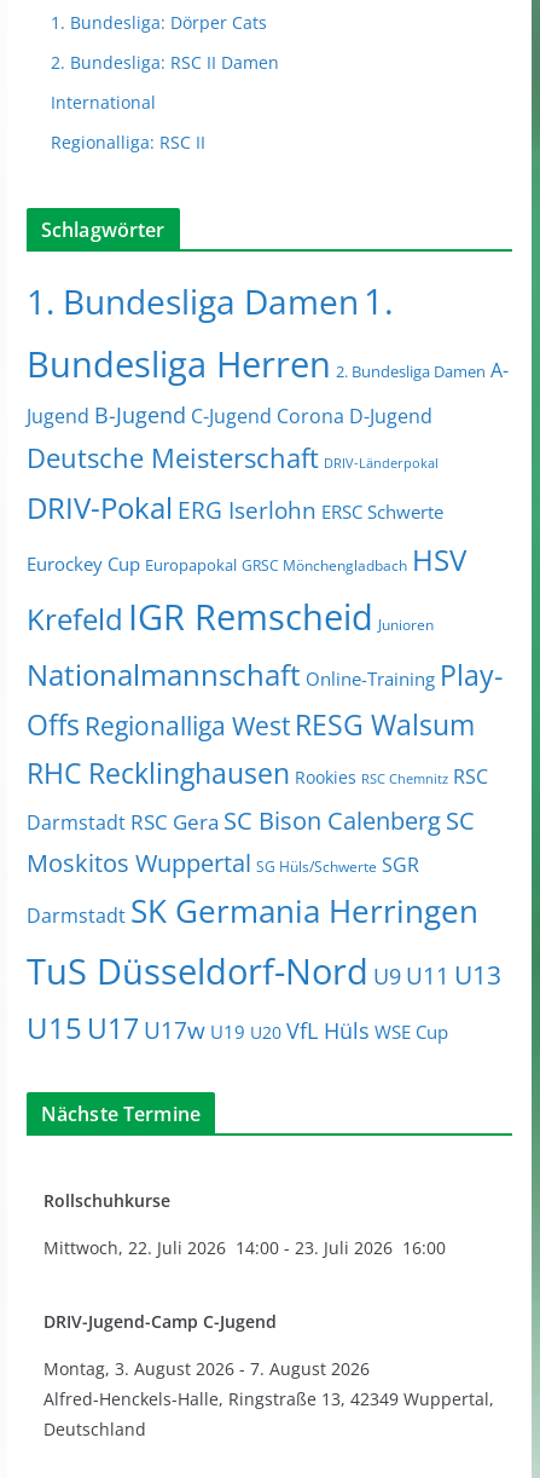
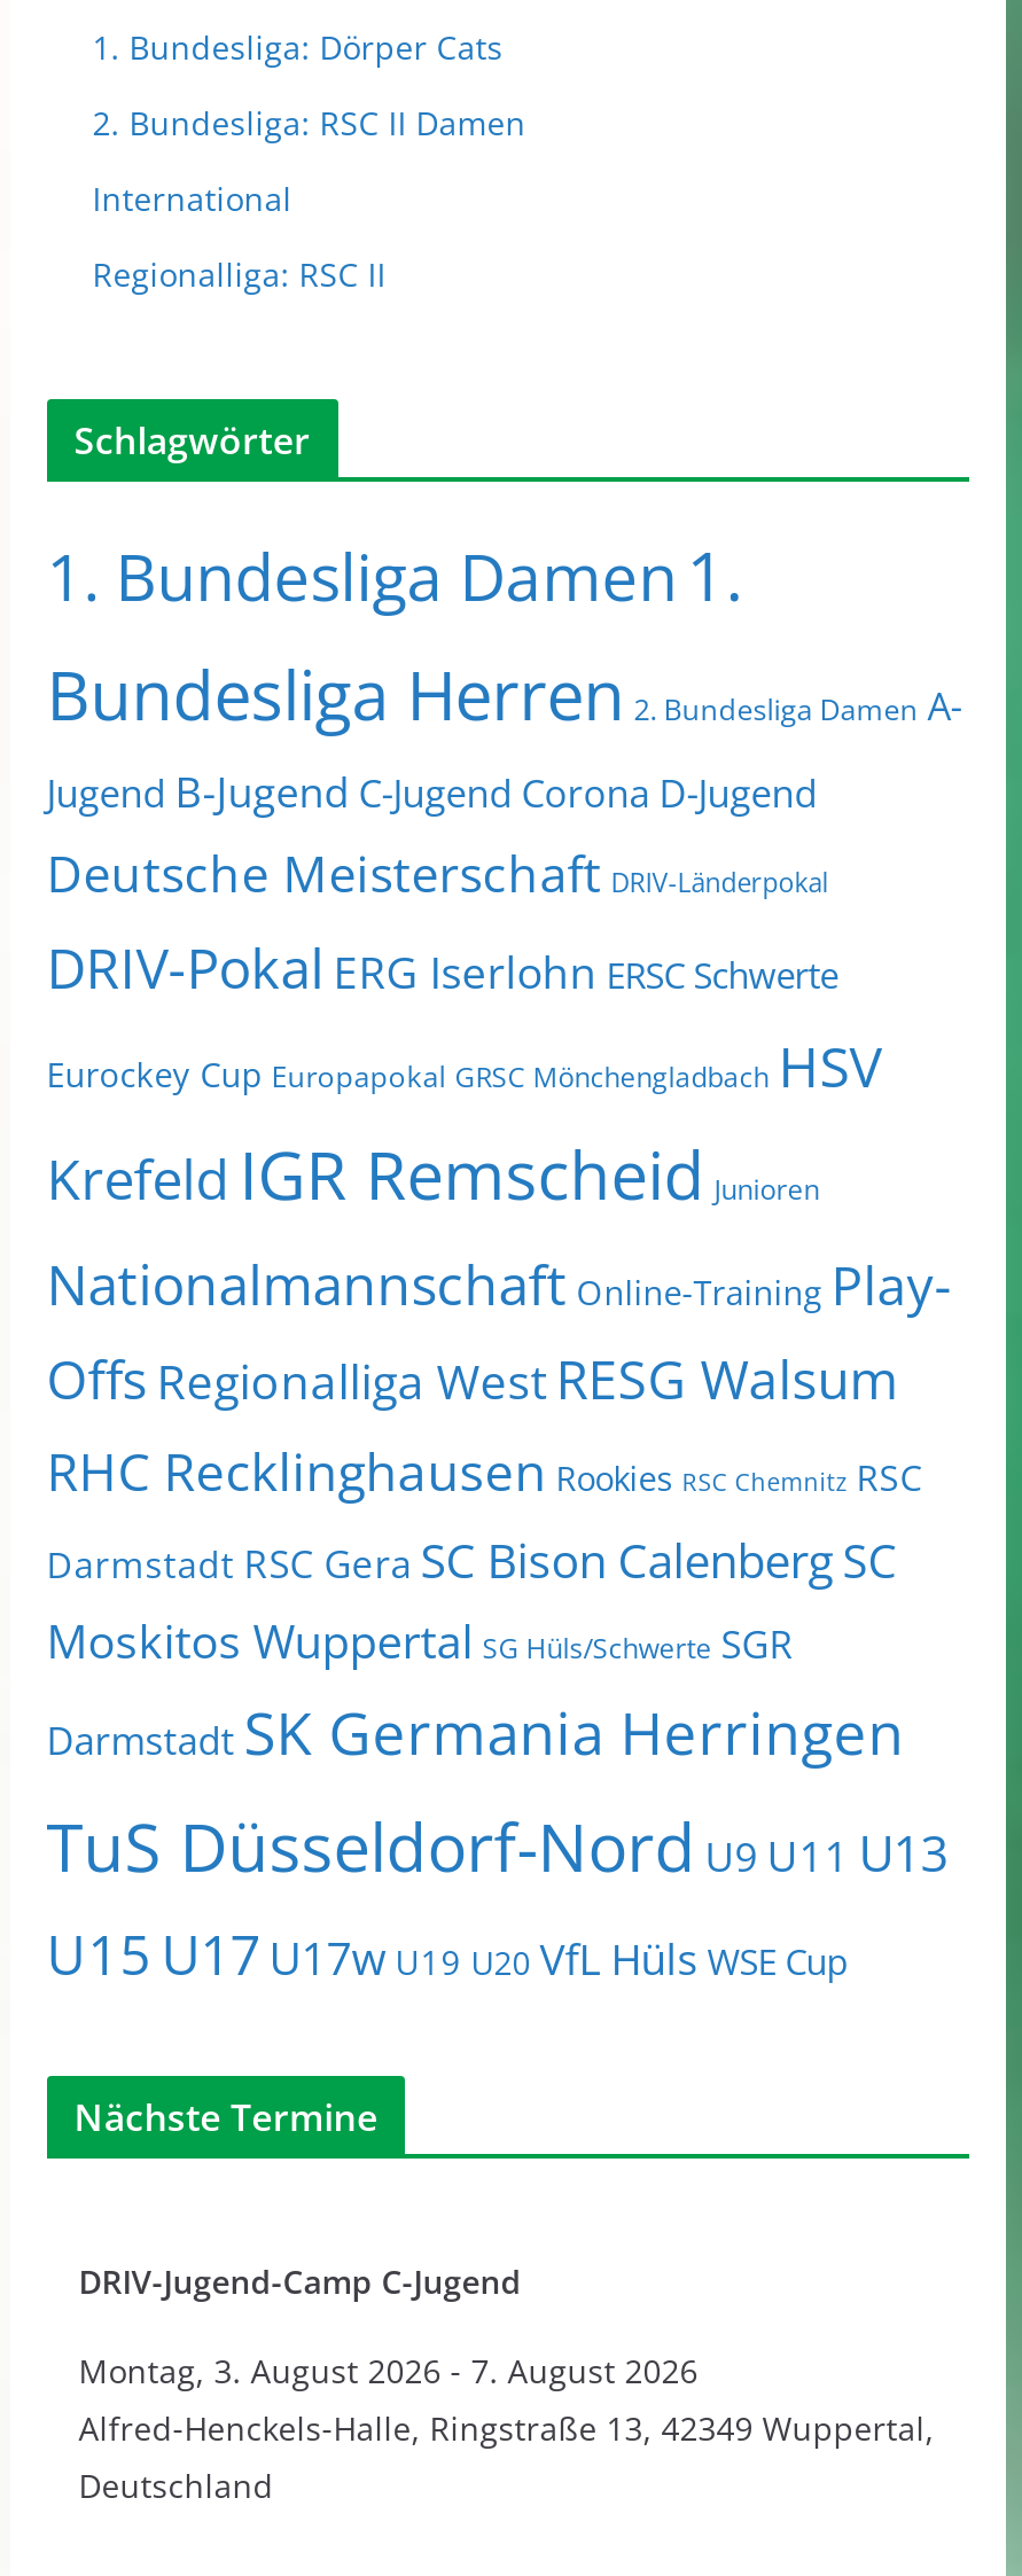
[43,1189,445,1259] Rollschuhkurse | Mittwoch, 22. Juli 2026 14:00 - 23. Juli 2026 16:00 -> none

